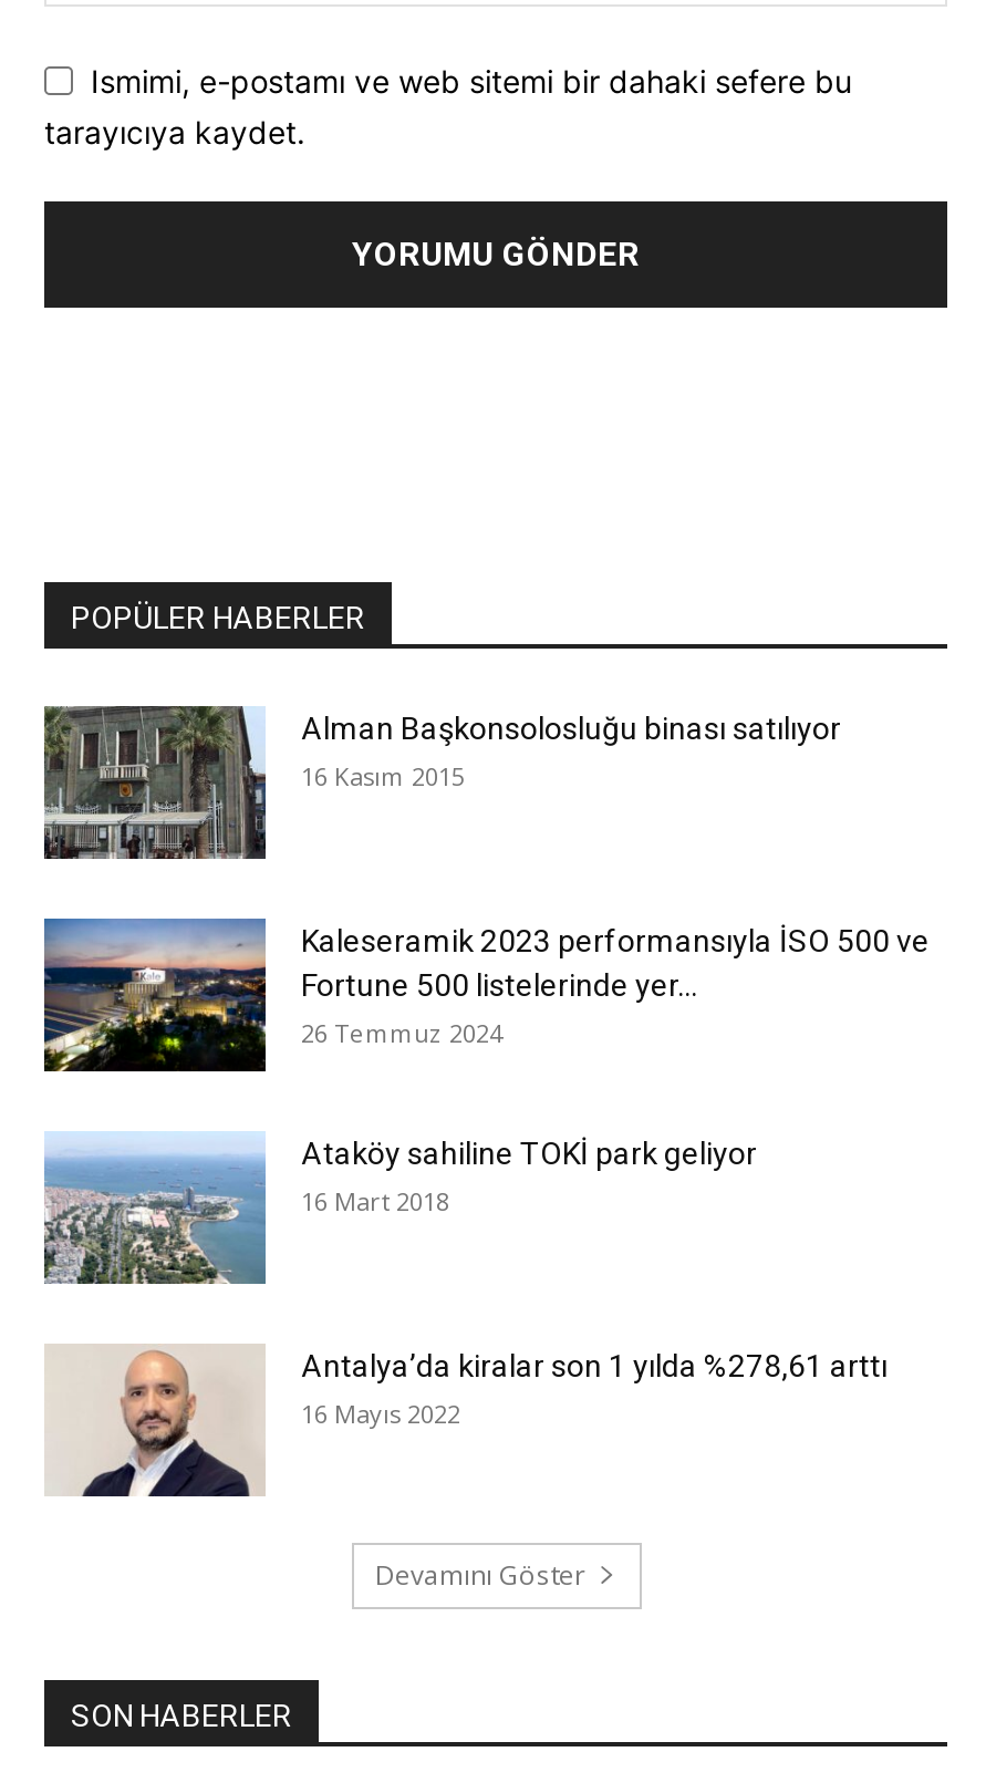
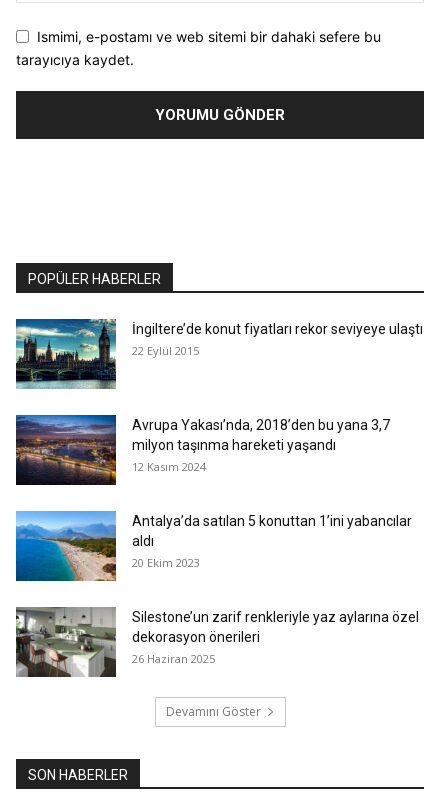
[42,704,841,861] [image] | Alman Başkonsolosluğu binası satılıyor | 16 Kasım 2015 -> [15,318,423,390] [image] | İngiltere’de konut fiyatları rekor seviyeye ulaştı | 22 Eylül 2015
[42,916,930,1074] [image] | Kaleseramik 2023 performansıyla İSO 500 ve | Fortune 500 listelerinde yer... | 26 Temmuz 2024 -> [16,414,390,486] [image] | Avrupa Yakası’nda, 2018’den bu yana 3,7 | milyon taşınma hareketi yaşandı | 12 Kasım 2024
[42,1133,757,1286] [image] | Ataköy sahiline TOKİ park geliyor | 16 Mart 2018 -> [15,511,412,582] [image] | Antalya’da satılan 5 konuttan 1’ini yabancılar | aldı | 20 Ekim 2023
[44,1344,888,1499] [image] | Antalya’da kiralar son 1 yılda %278,61 arttı | 16 Mayıs 2022 -> [15,607,419,678] [image] | Silestone’un zarif renkleriyle yaz aylarına özel | dekorasyon önerileri | 26 Haziran 2025

